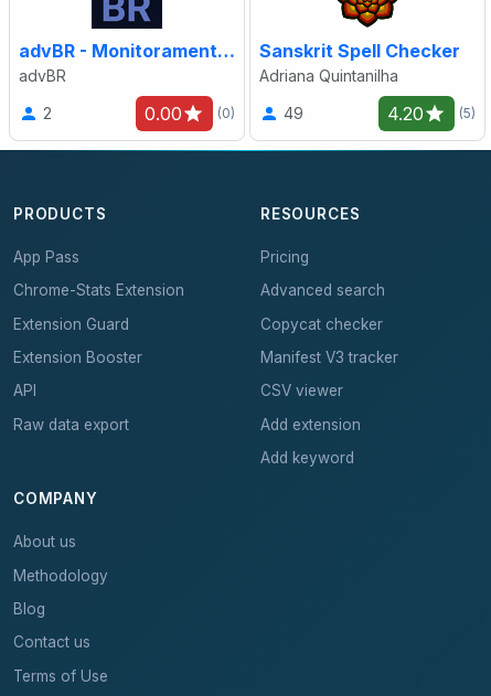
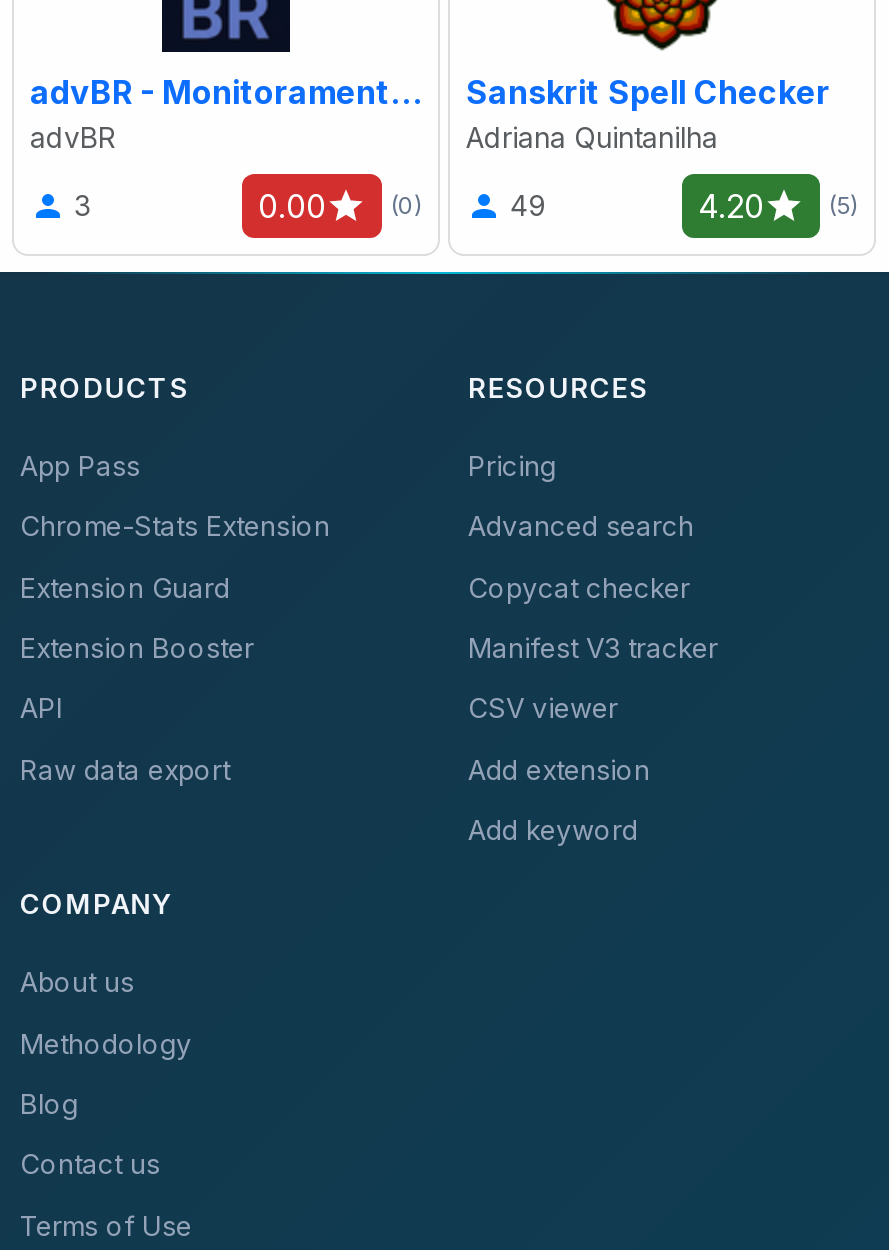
[43,104,52,123] 2 -> [74,189,90,223] 3

